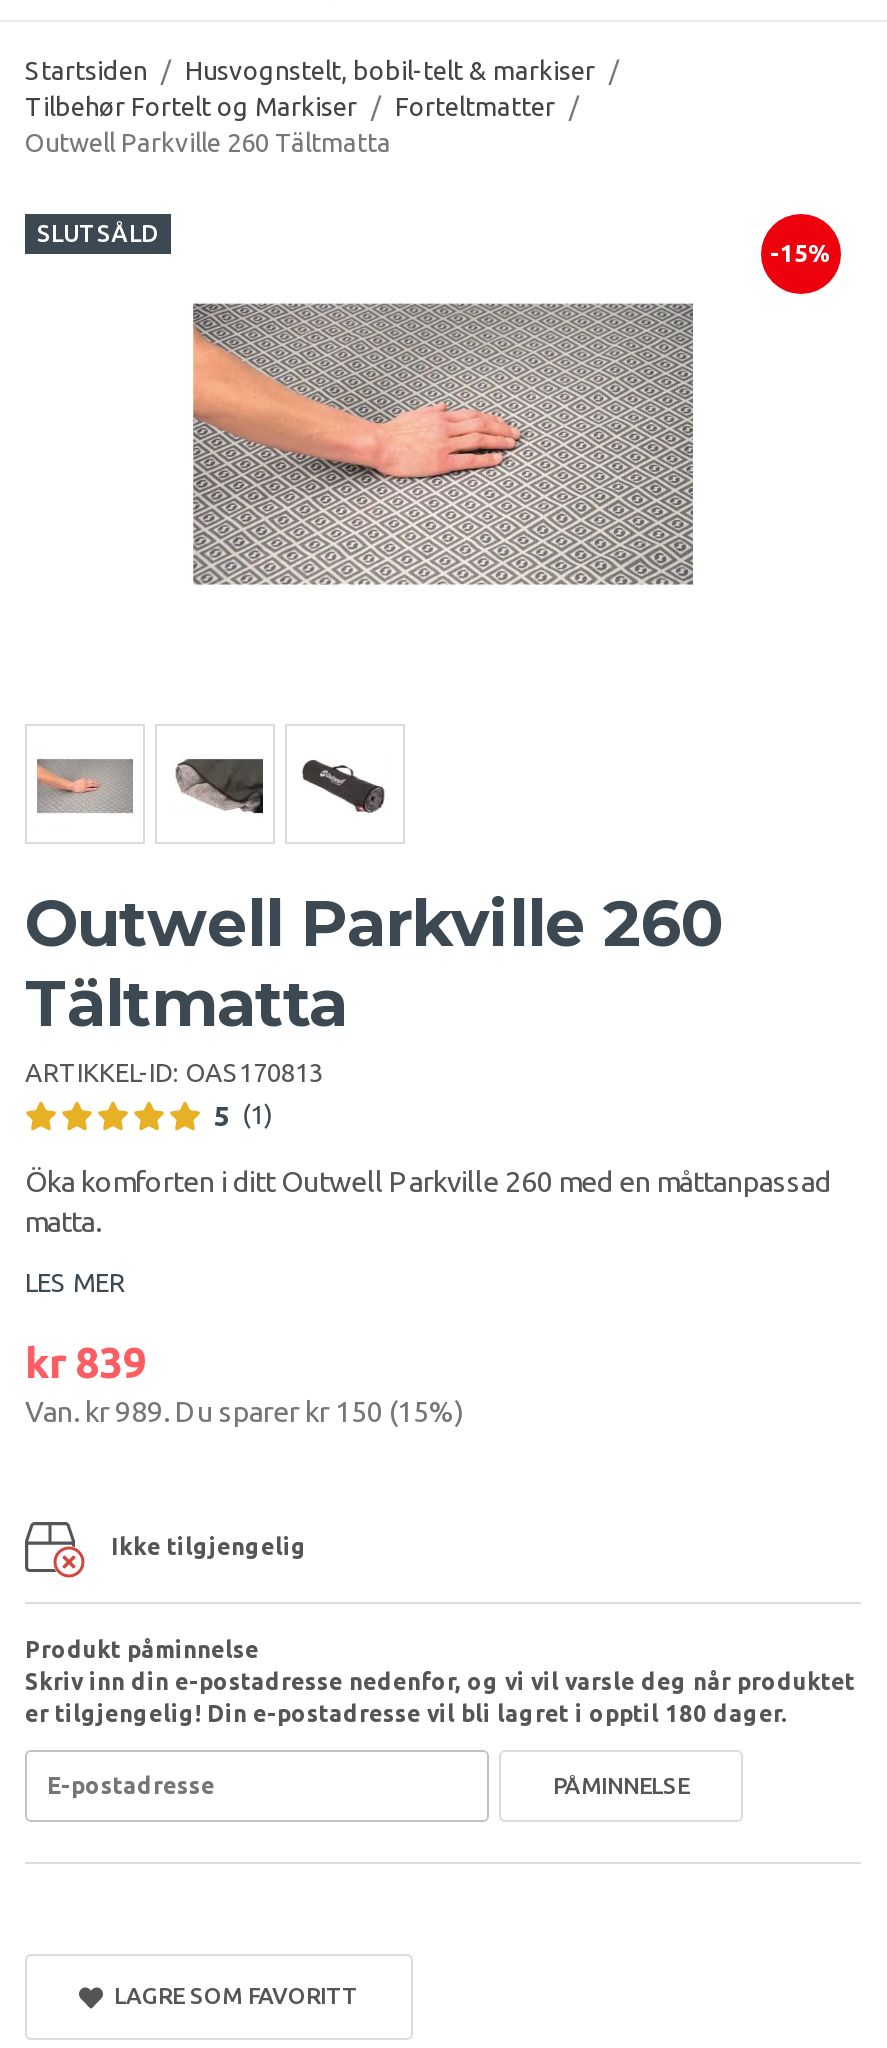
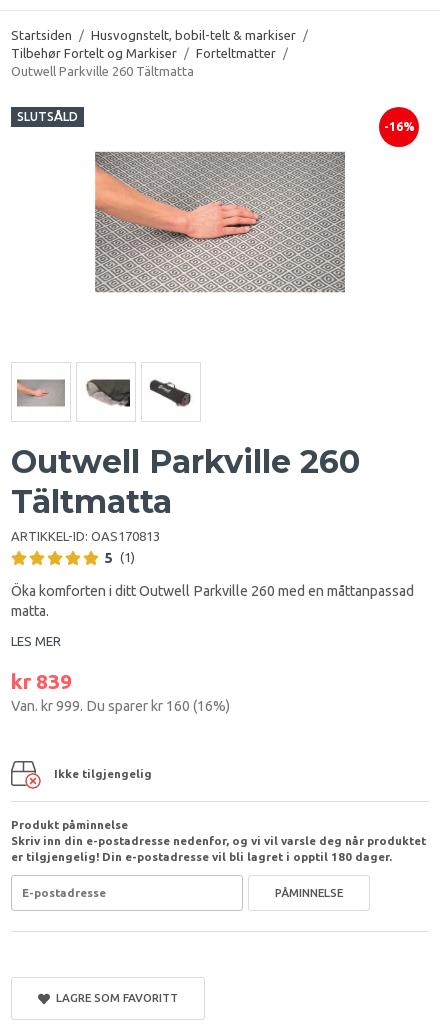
[770,240,832,266] -15% -> [383,120,414,133] -16%
[25,1396,463,1428] Van. kr 989. Du sparer kr 150 (15%) -> [11,698,230,714] Van. kr 999. Du sparer kr 160 (16%)

